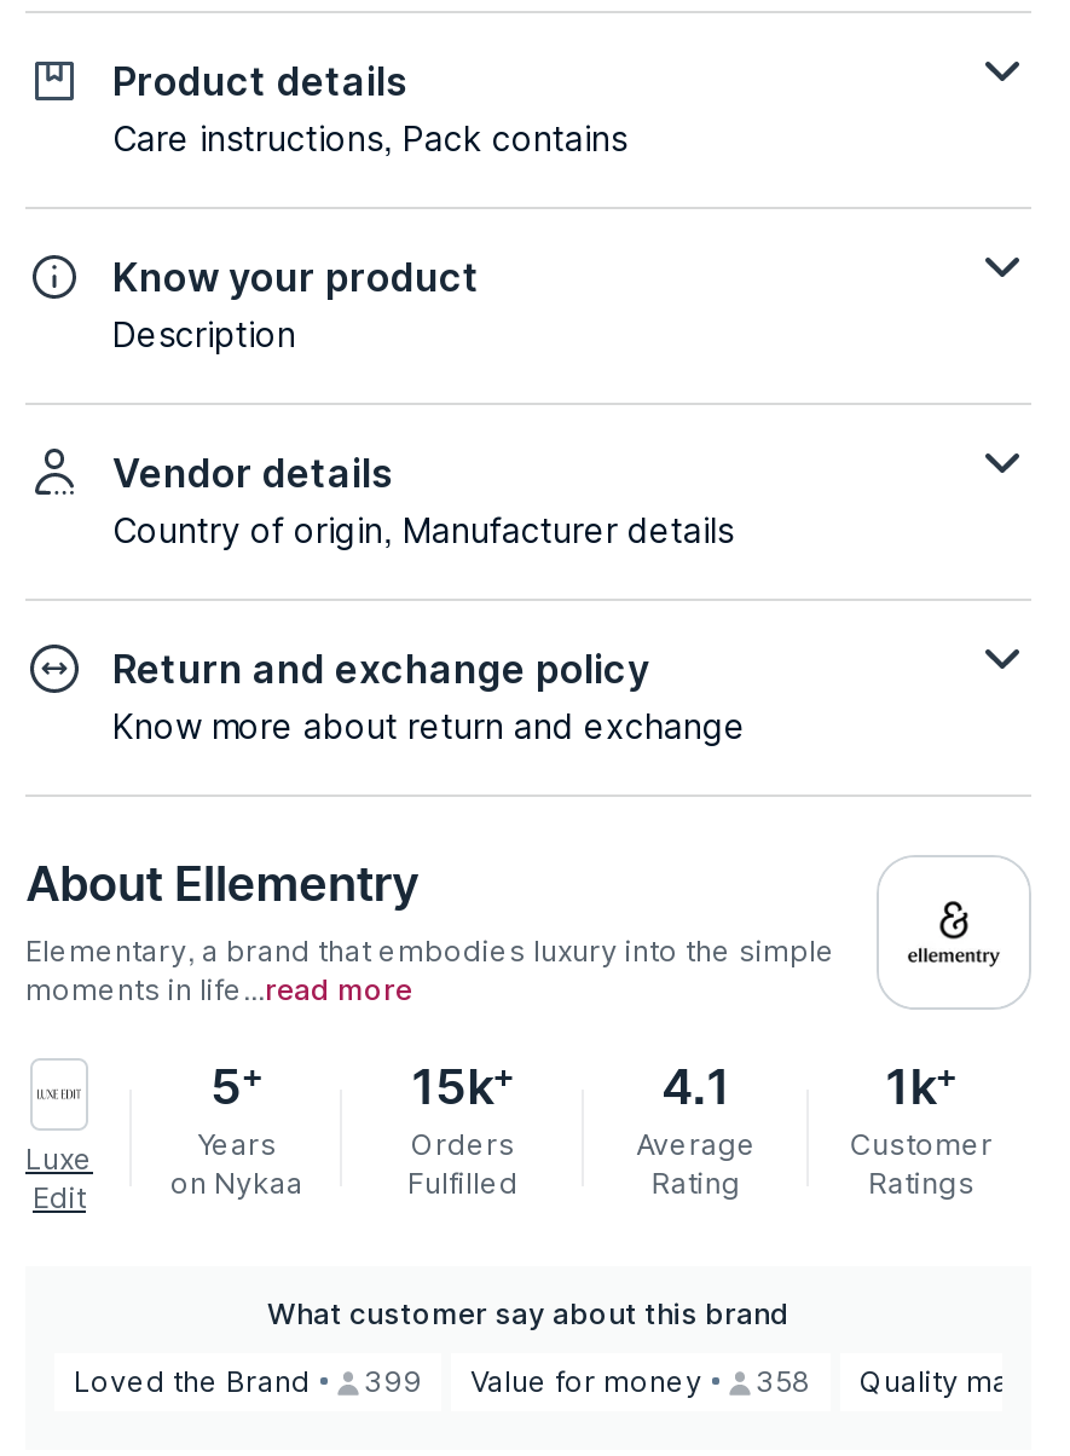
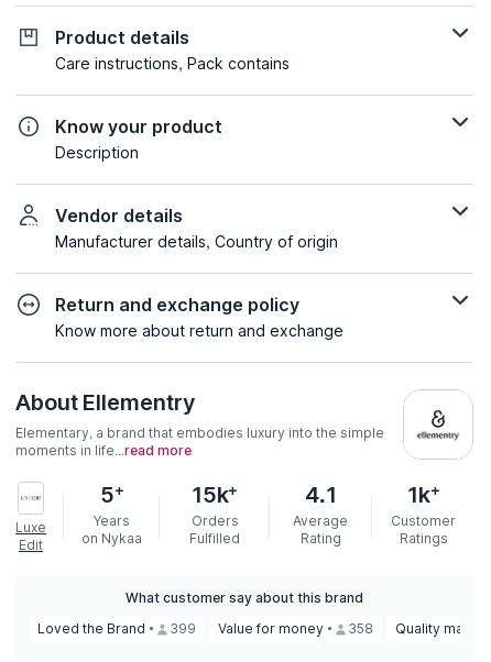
[112,509,734,550] Country of origin, Manufacturer details -> [55,233,338,251] Manufacturer details, Country of origin

